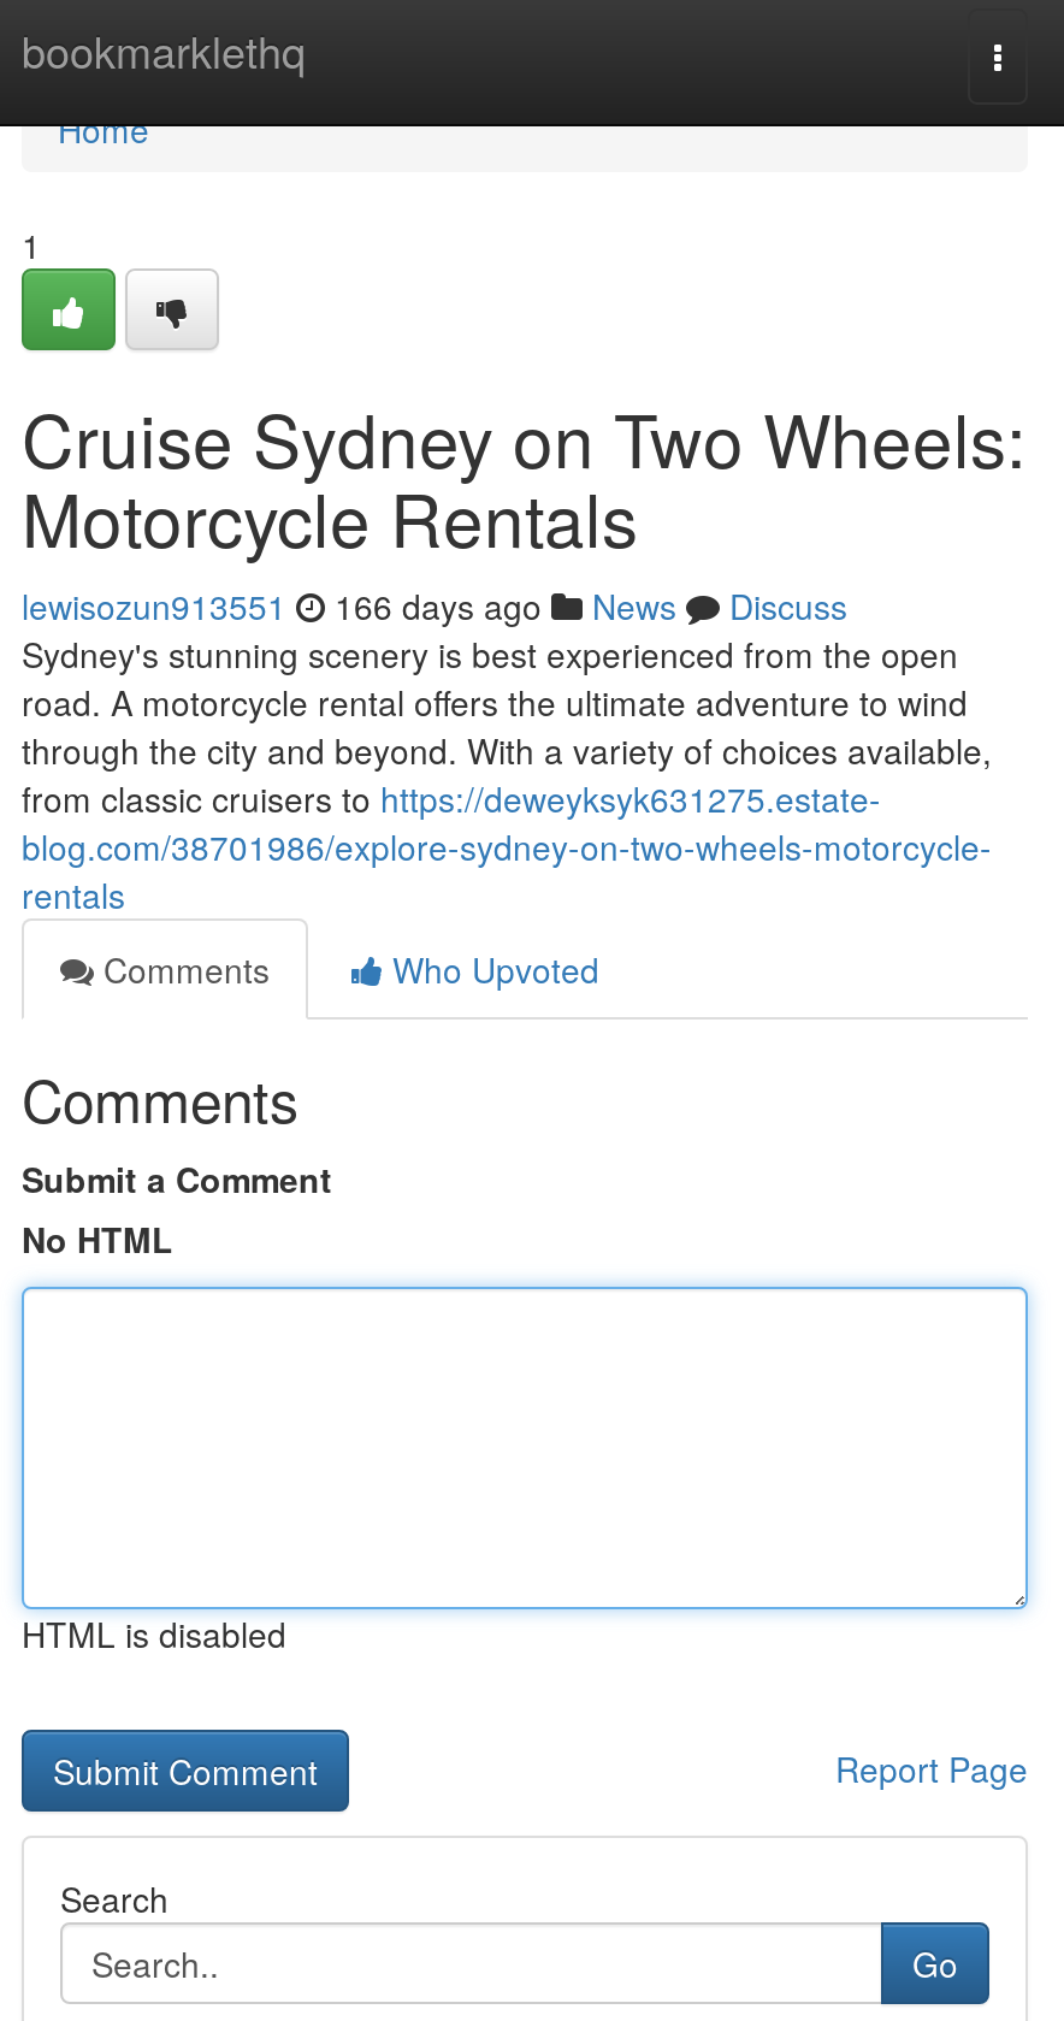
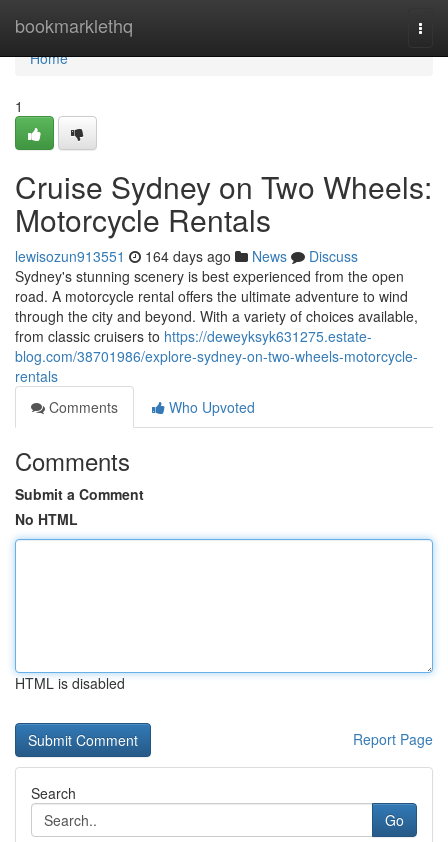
[22,581,847,630] lewisozun913551 166 days ago News Discuss -> [15,246,358,266] lewisozun913551 164 days ago News Discuss

